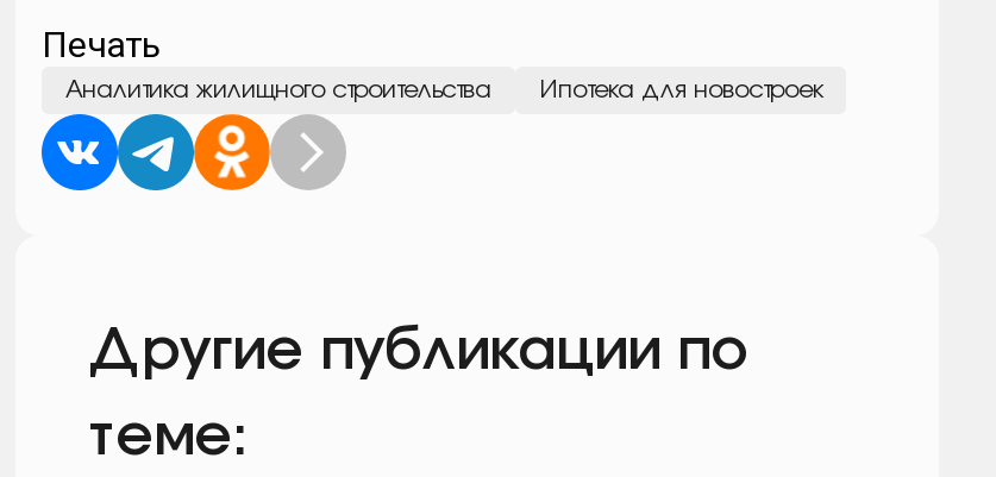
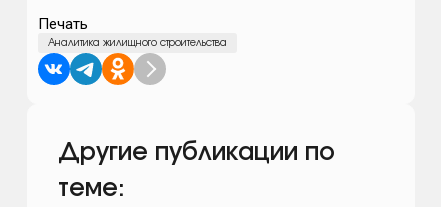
[539,78,822,102] Ипотека для новостроек -> none

